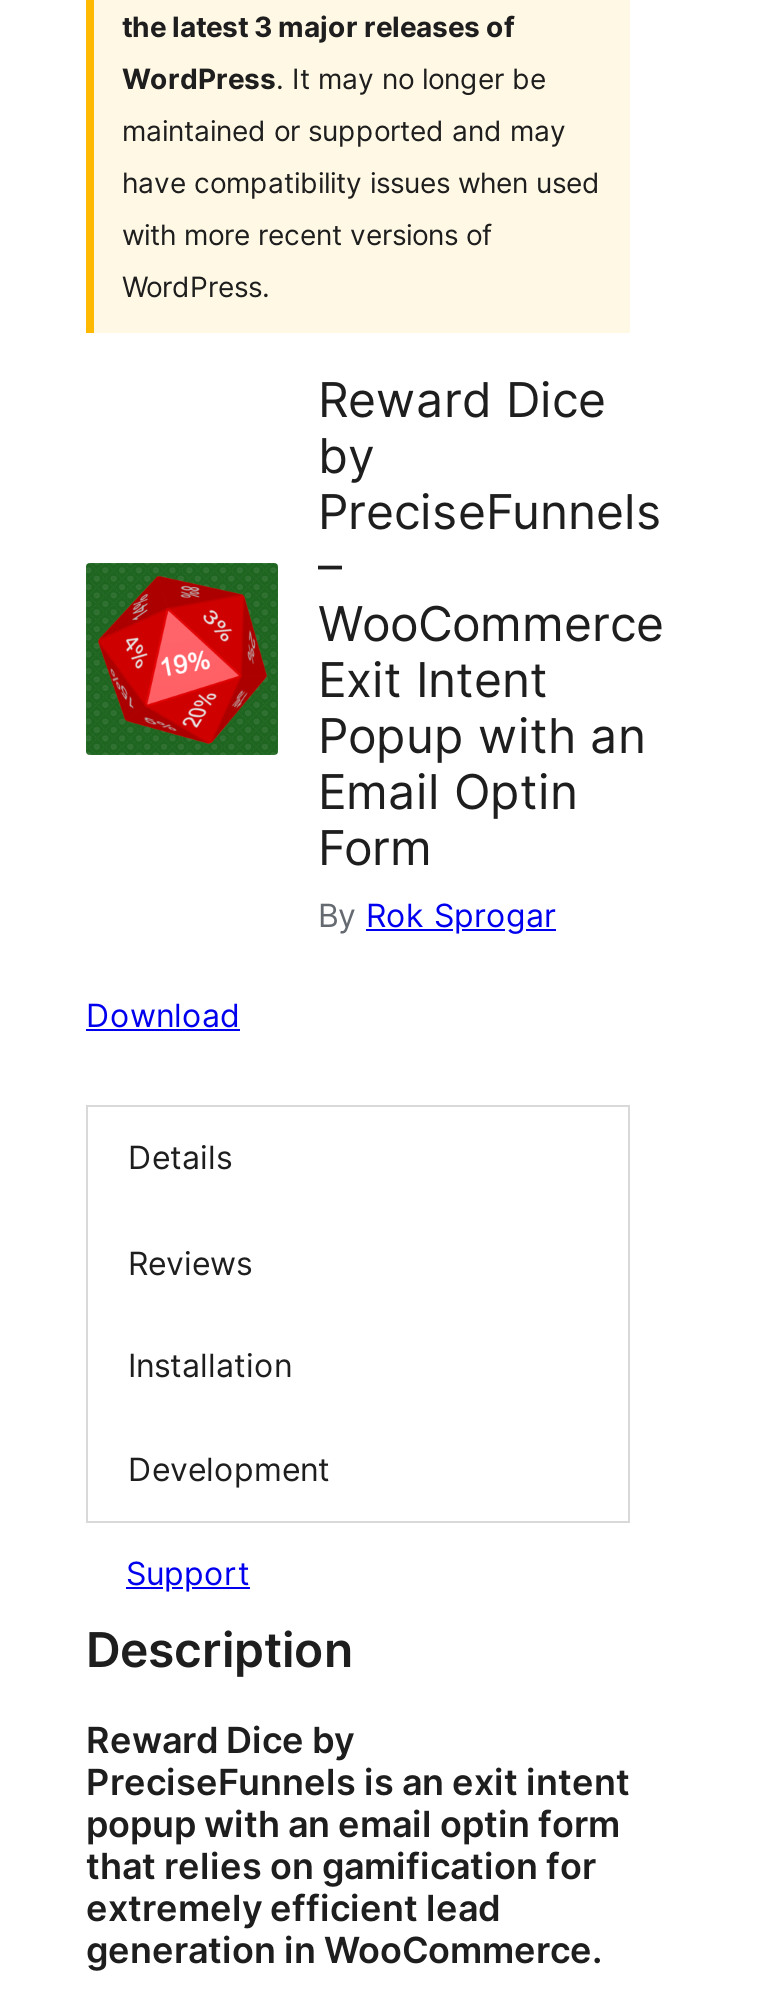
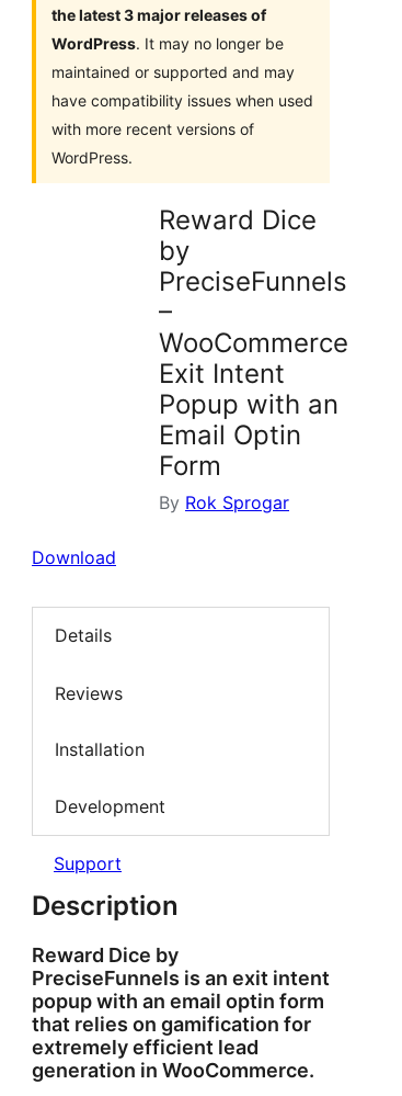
[84,561,280,757] [image] -> none

